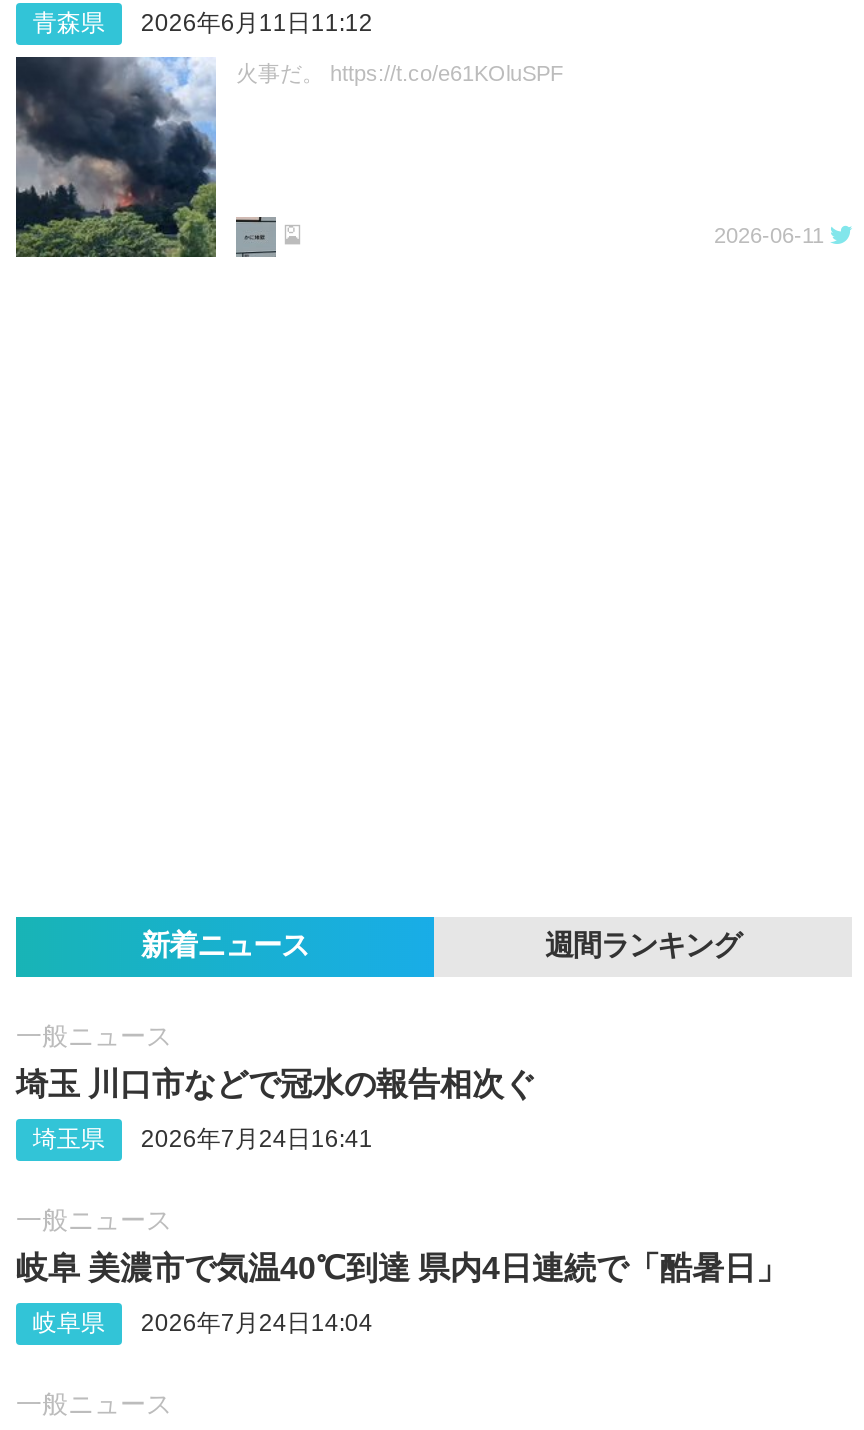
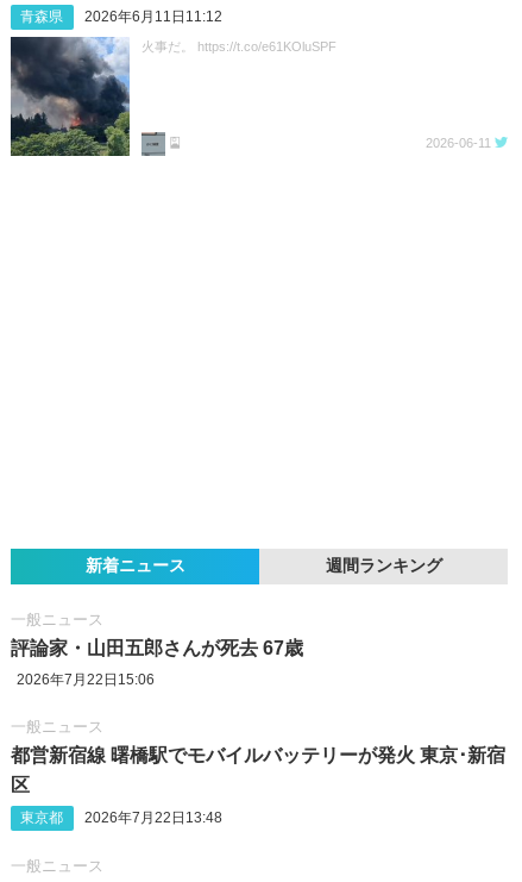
[16,1067,536,1101] 埼玉 川口市などで冠水の報告相次ぐ -> [11,638,303,658] 評論家・山田五郎さんが死去 67歳
[33,1125,373,1153] 埼玉県 | 2026年7月24日16:41 -> [16,671,154,688] 2026年7月22日15:06
[16,1251,788,1337] 岐阜 美濃市で気温40℃到達 県内4日連続で「酷暑日」 | 岐阜県 | 2026年7月24日14:04 -> [11,745,505,826] 都営新宿線 曙橋駅でモバイルバッテリーが発火 東京･新宿 | 区 | 東京都 | 2026年7月22日13:48

